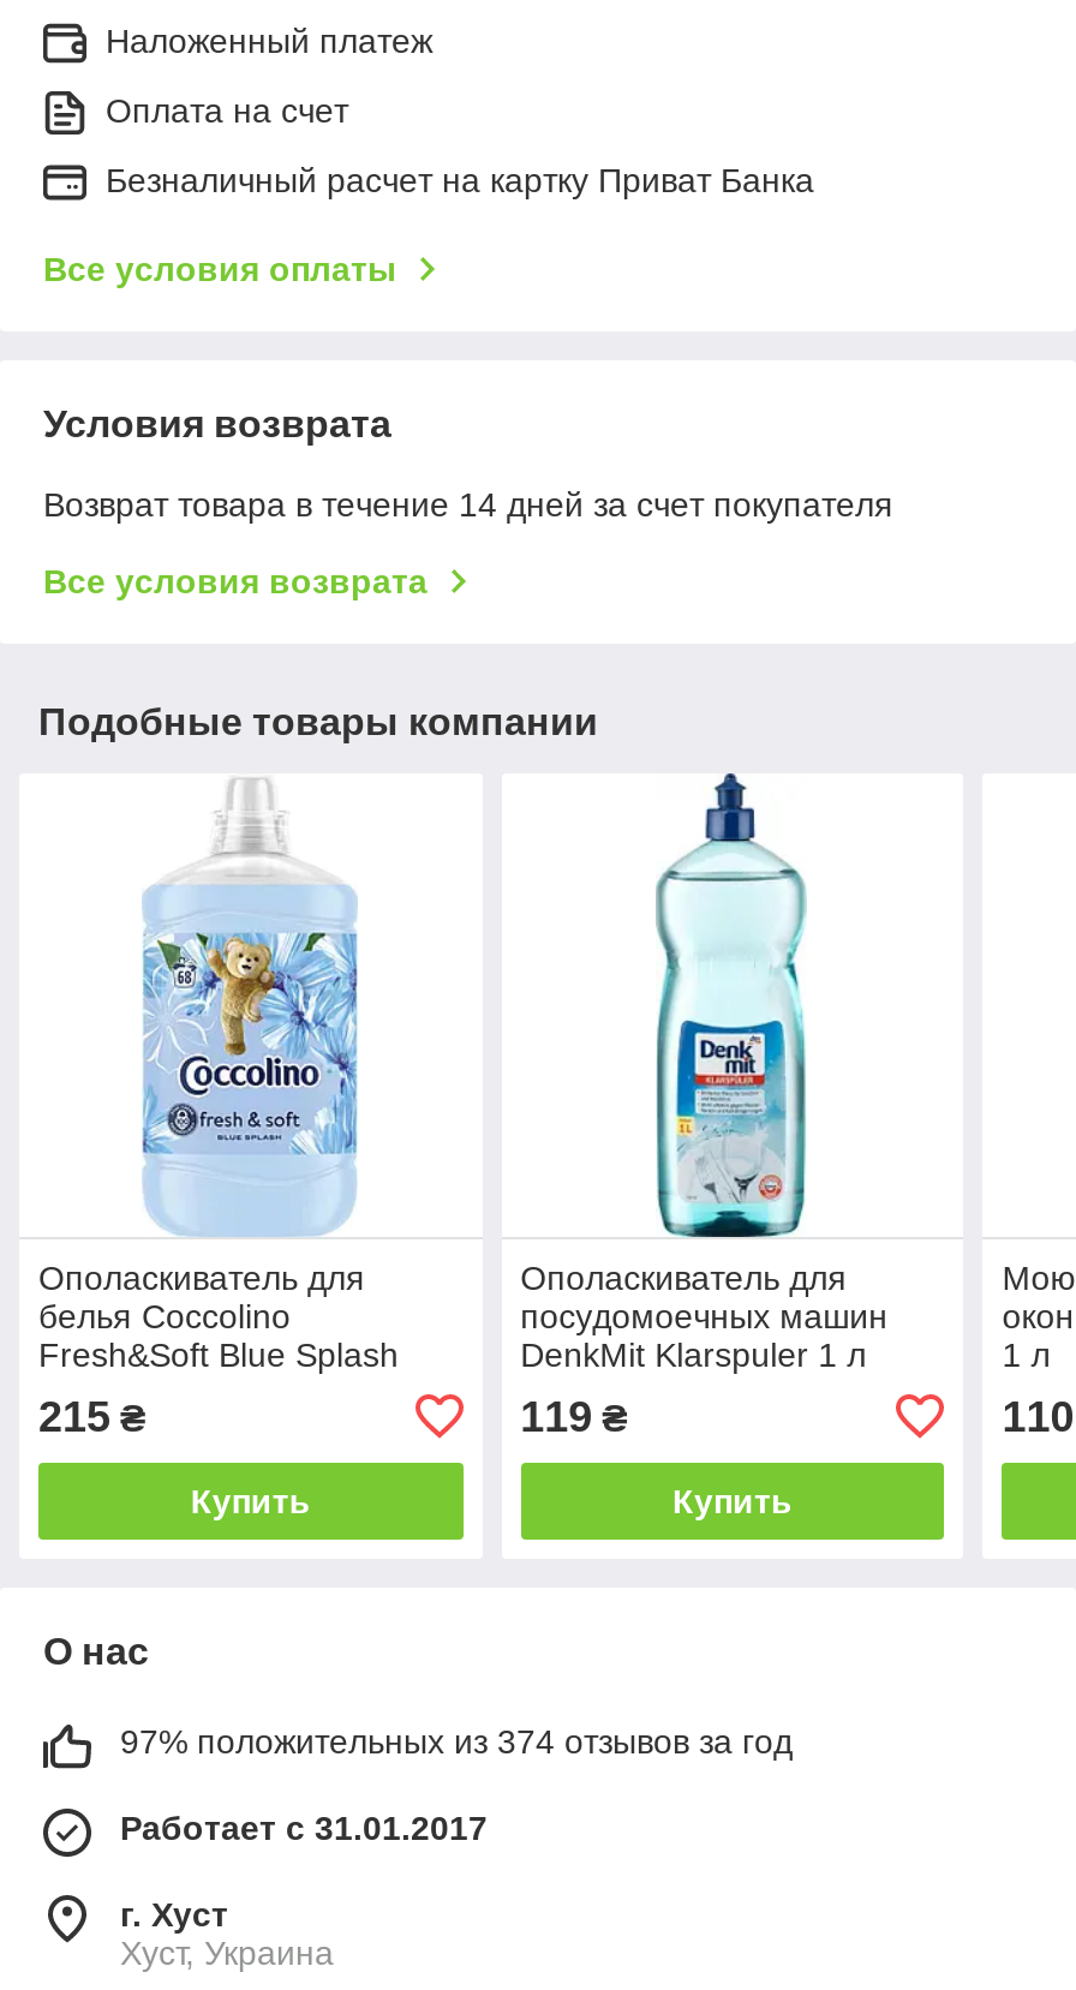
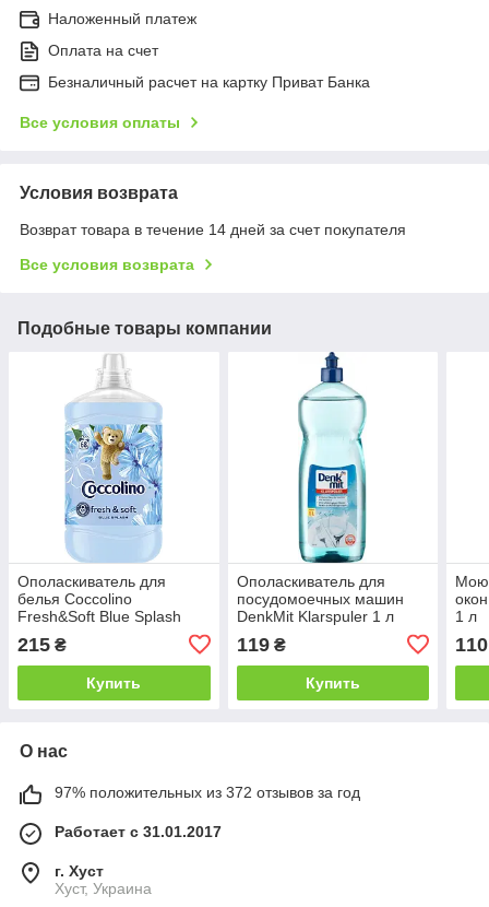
[120,1722,793,1760] 97% положительных из 374 отзывов за год -> [55,783,360,801] 97% положительных из 372 отзывов за год

